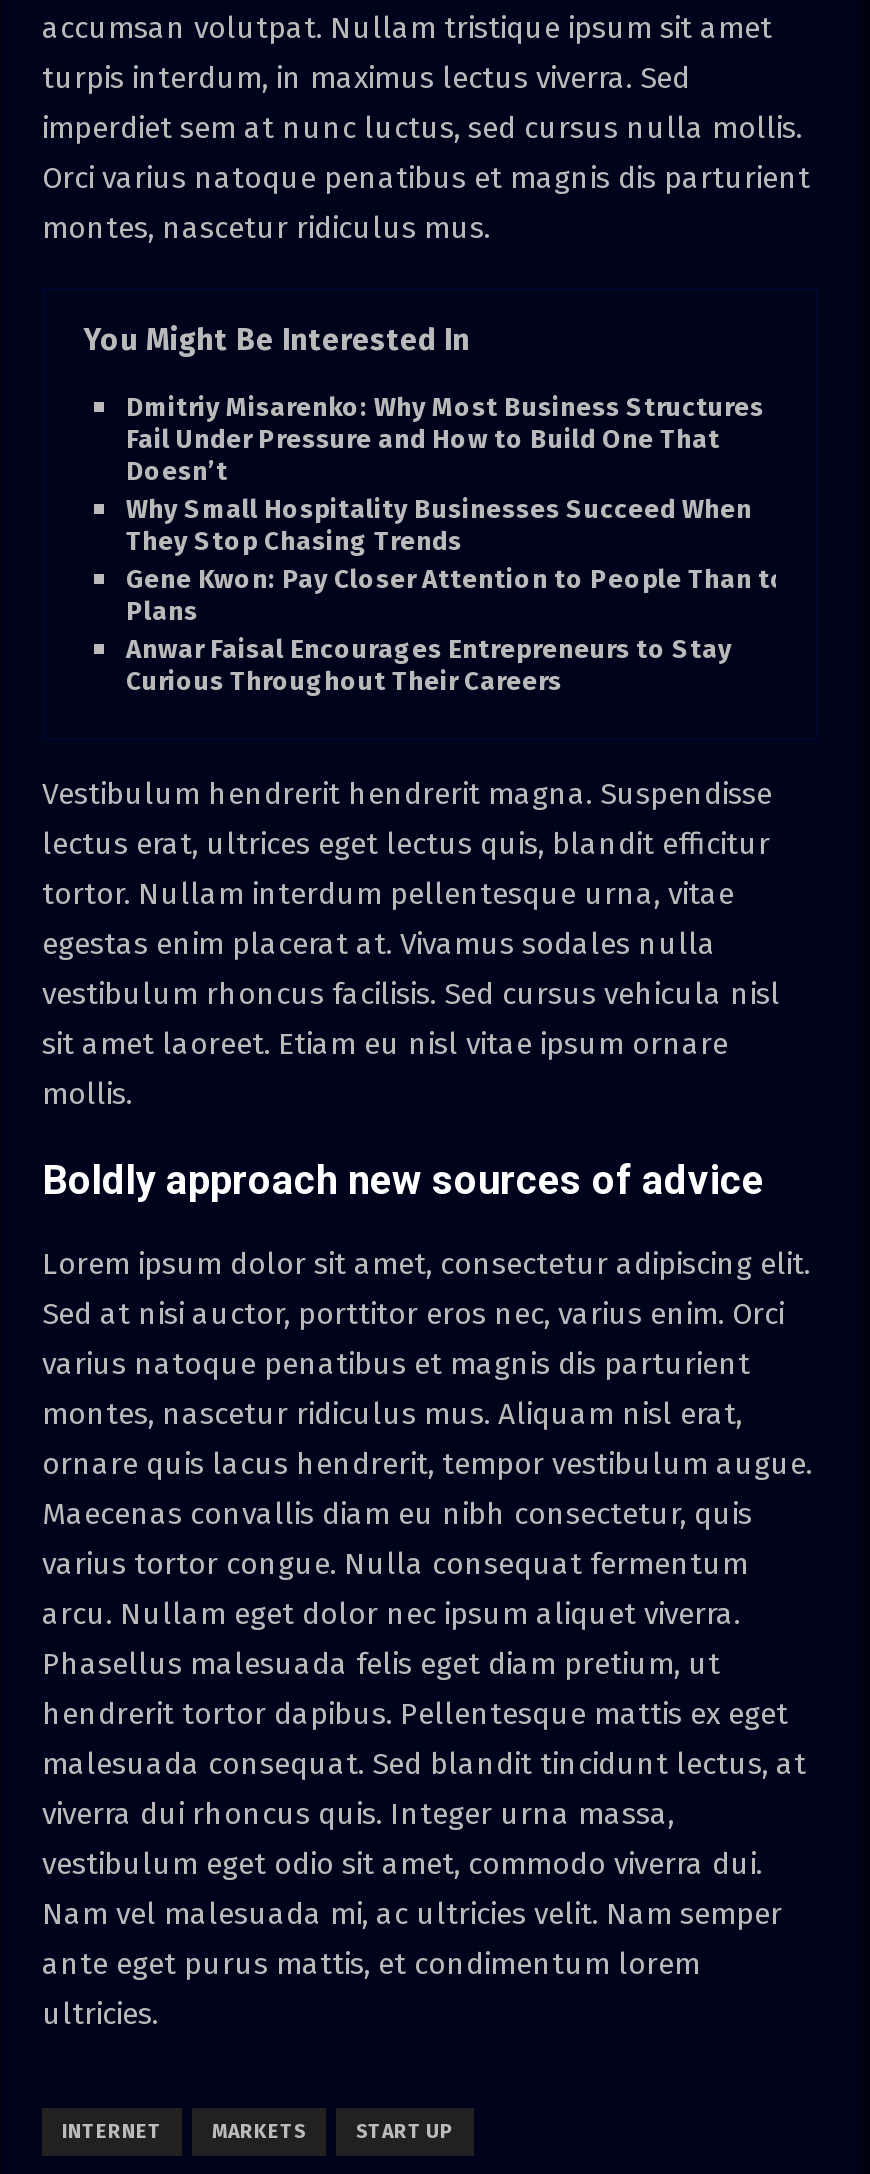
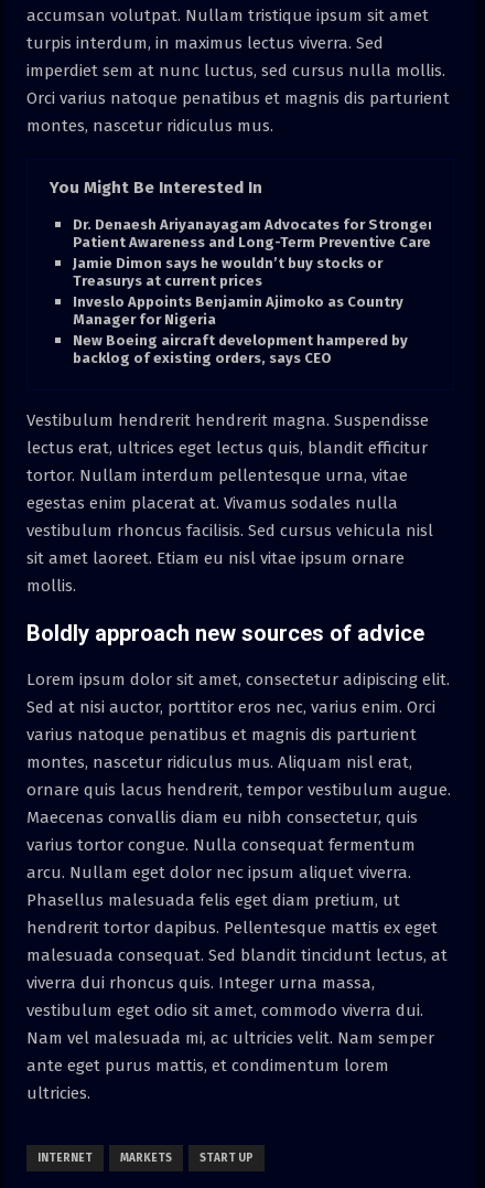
[126,392,788,696] Dmitriy Misarenko: Why Most Business Structures | Fail Under Pressure and How to Build One That | Doesn’t | Why Small Hospitality Businesses Succeed When | They Stop Chasing Trends | Gene Kwon: Pay Closer Attention to People Than to | Plans | Anwar Faisal Encourages Entrepreneurs to Stay | Curious Throughout Their Careers -> [73,216,433,366] Dr. Denaesh Ariyanayagam Advocates for Stronger | Patient Awareness and Long-Term Preventive Care | Jamie Dimon says he wouldn’t buy stocks or | Treasurys at current prices | Inveslo Appoints Benjamin Ajimoko as Country | Manager for Nigeria | New Boeing aircraft development hampered by | backlog of existing orders, says CEO

